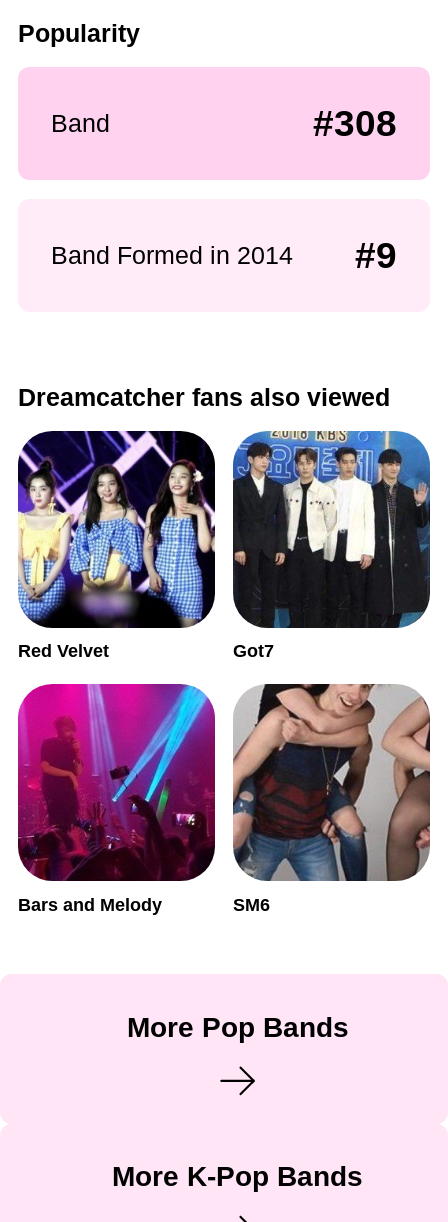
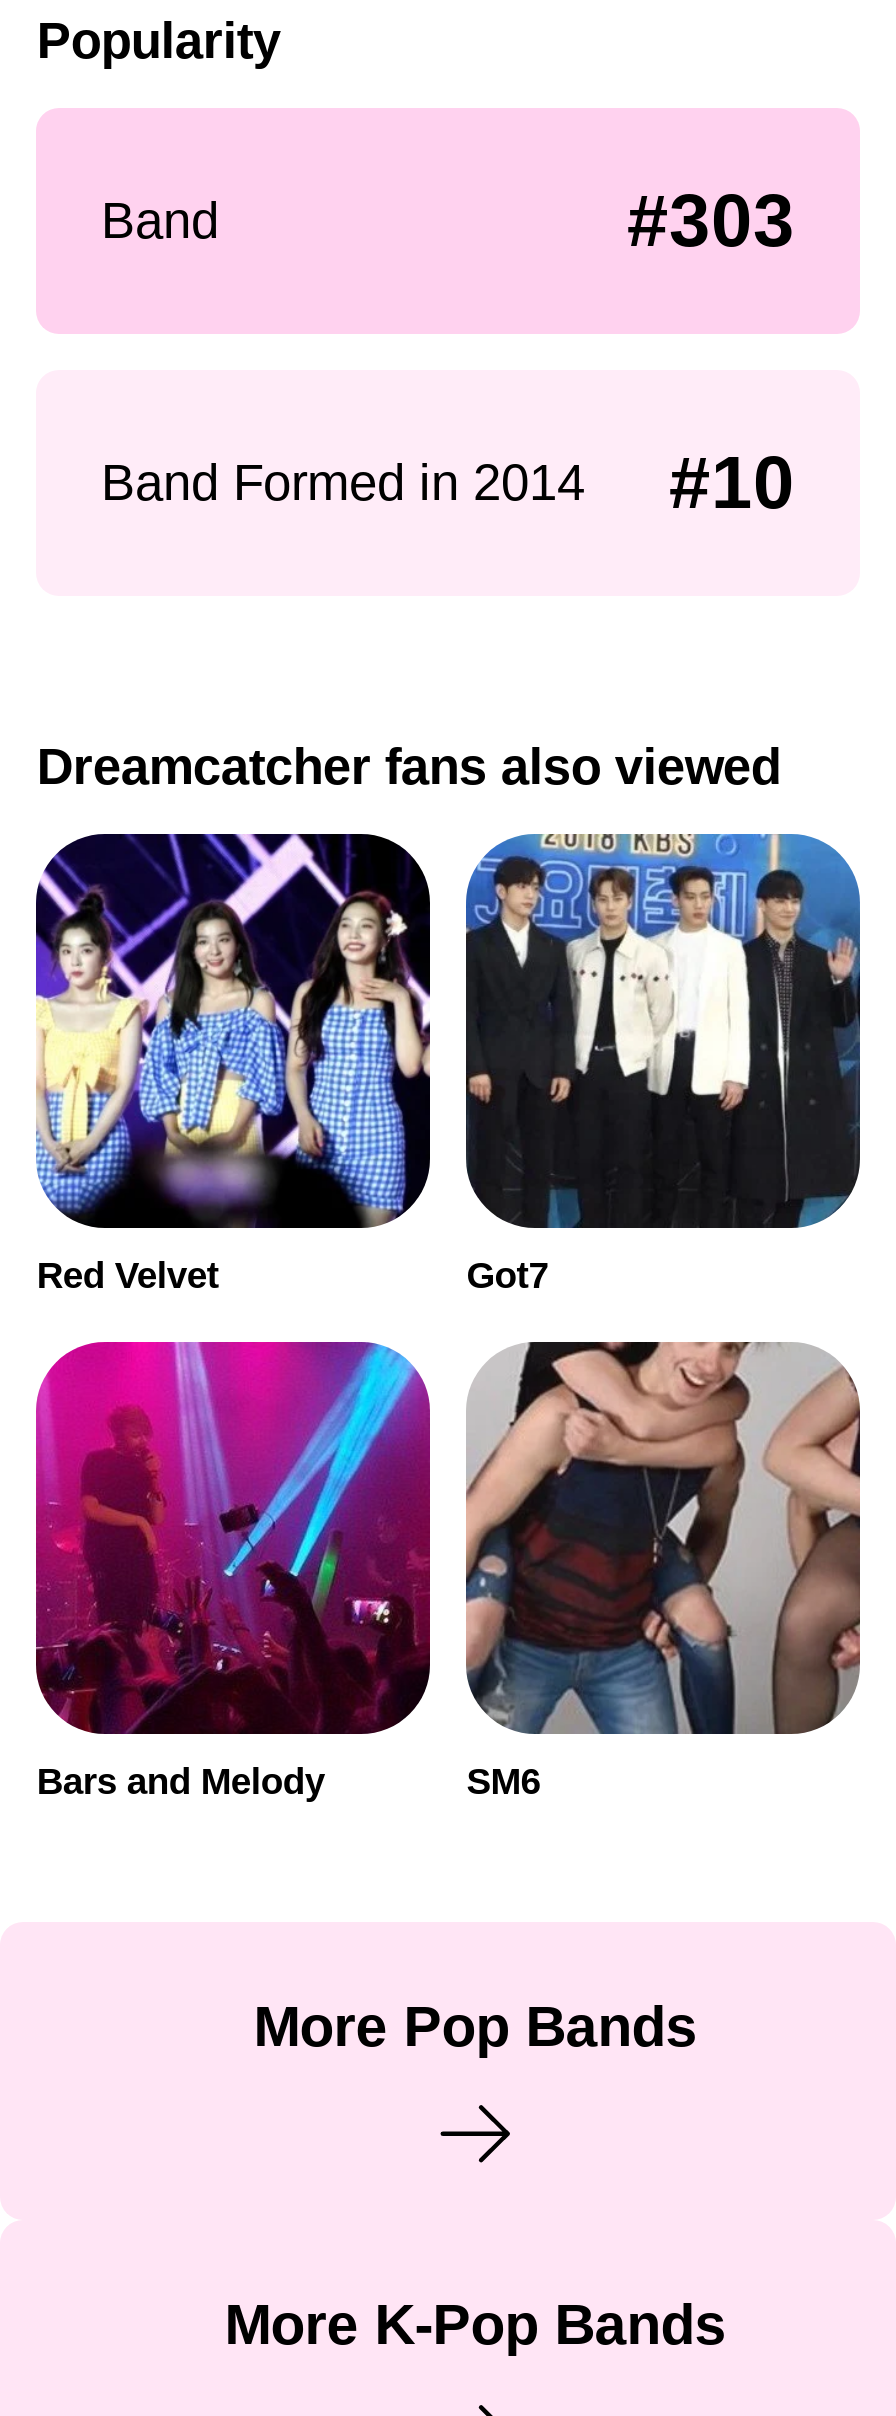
[313,103,397,144] #308 -> [627,179,795,261] #303
[355,235,397,276] #9 -> [669,441,795,523] #10

